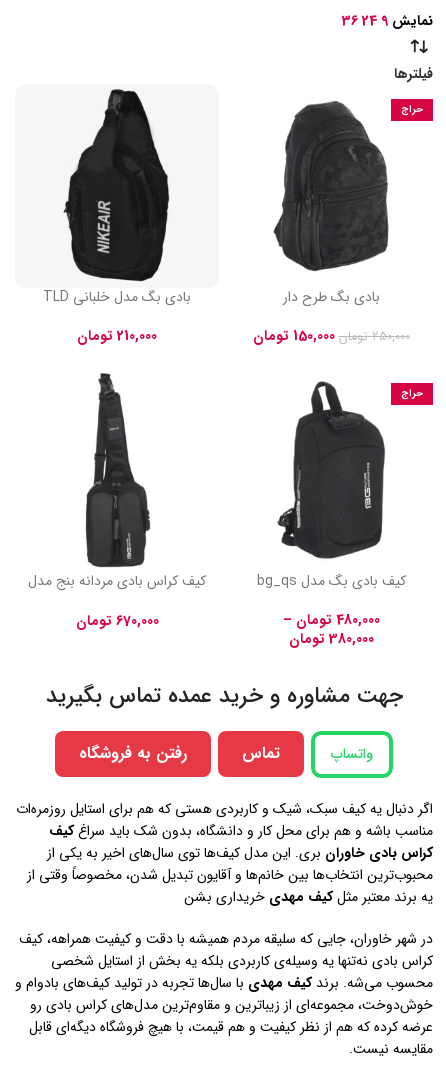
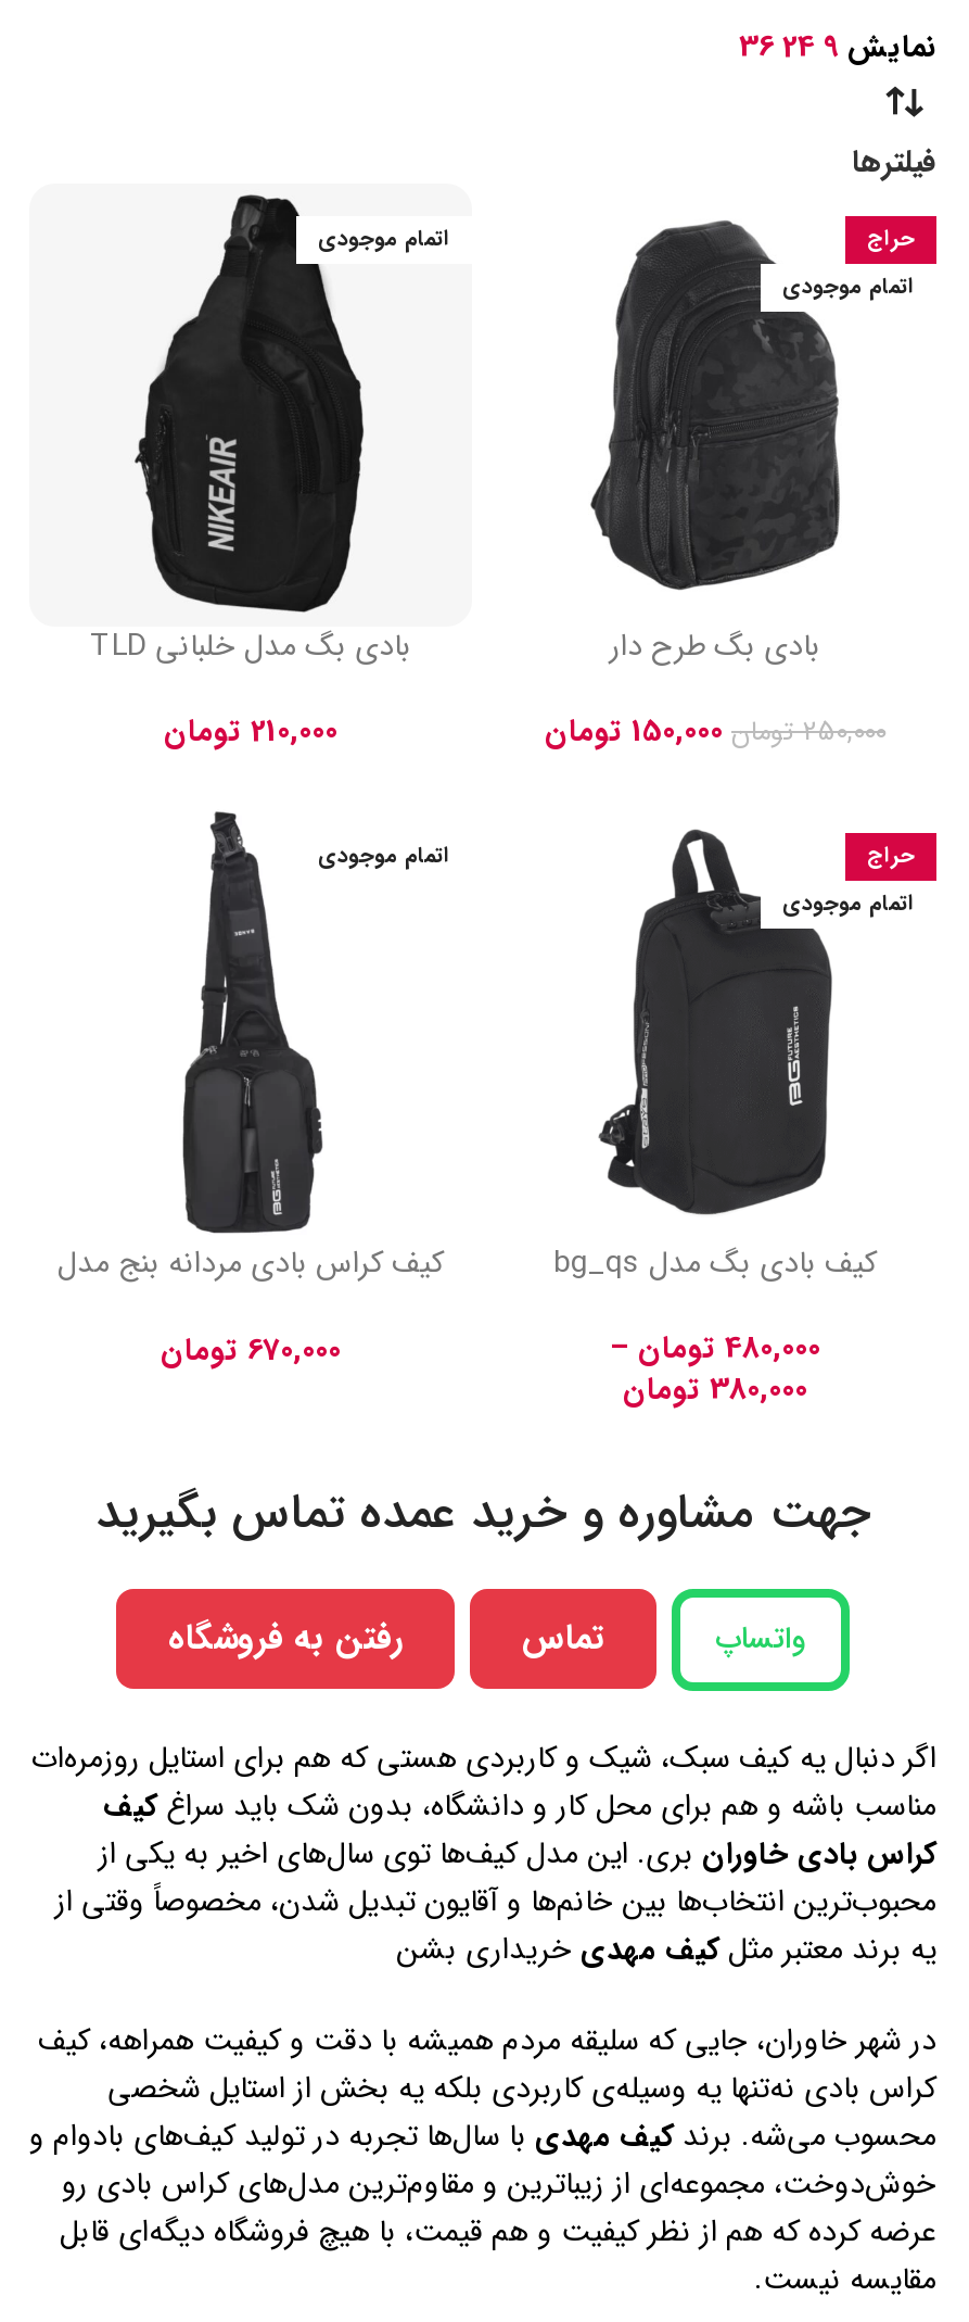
none -> [318,223,450,255] اتمام موجودی
none -> [782,270,915,303] اتمام موجودی
none -> [318,840,450,872] اتمام موجودی
none -> [782,887,915,920] اتمام موجودی

